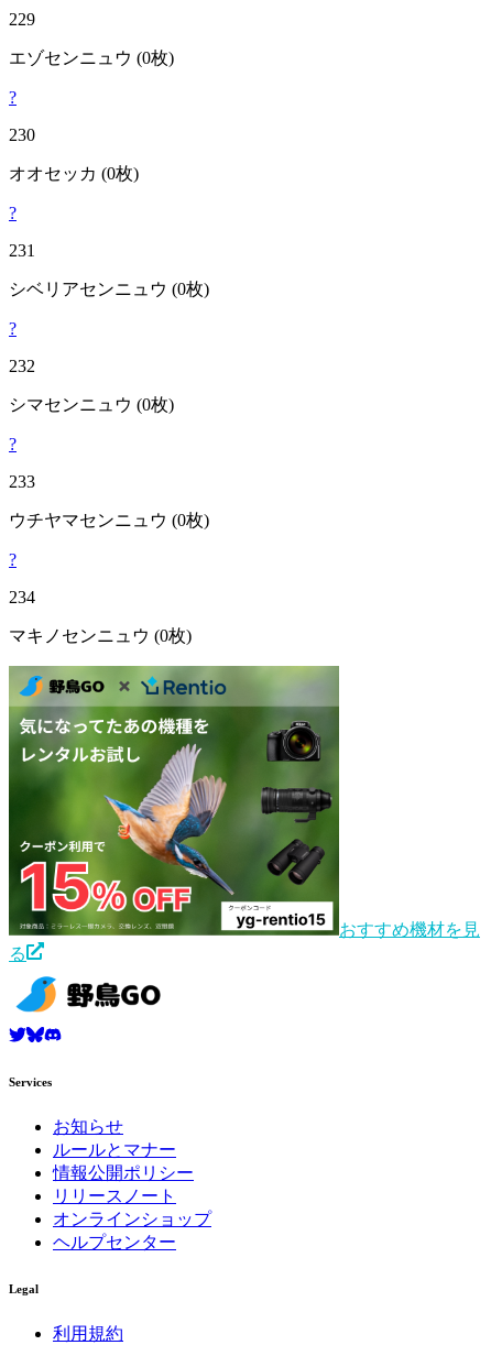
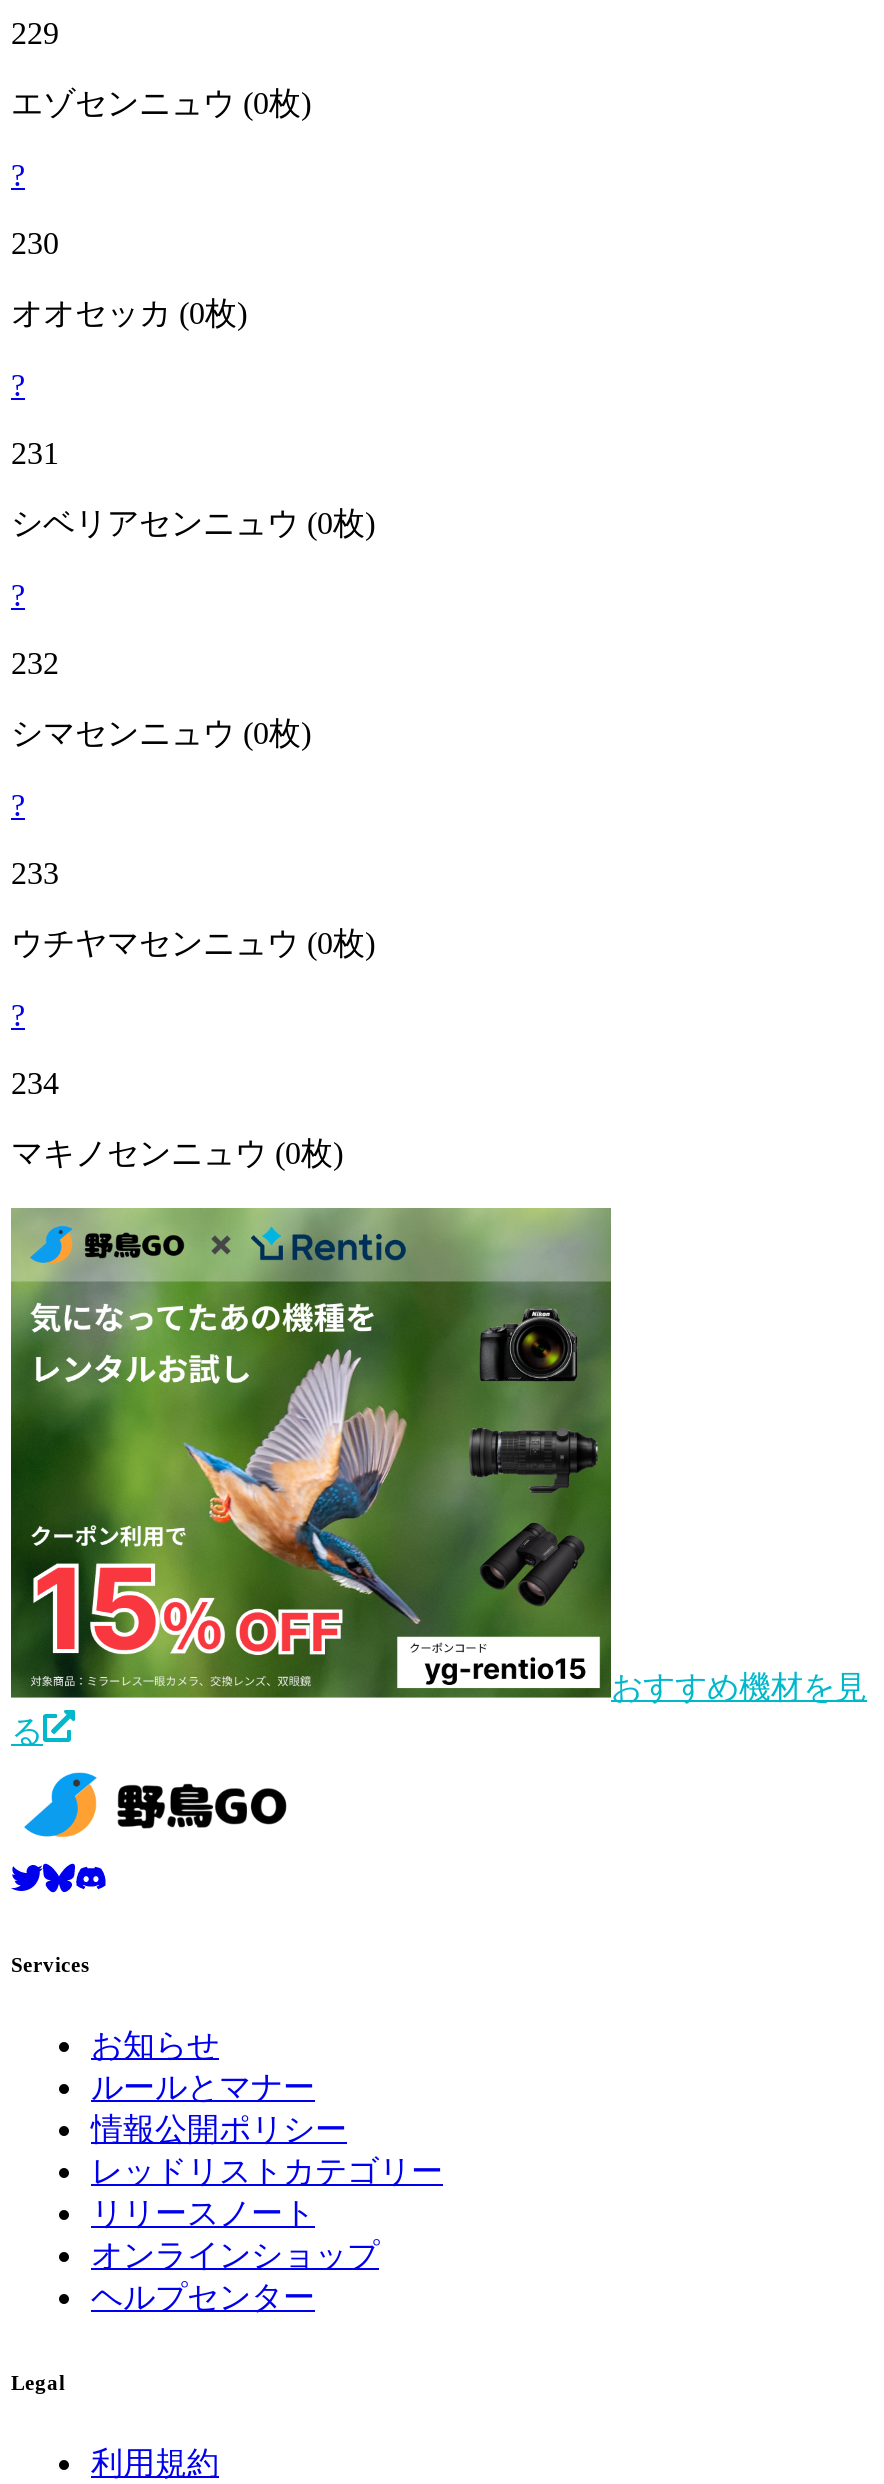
none -> [91,2154,443,2188] レッドリストカテゴリー

